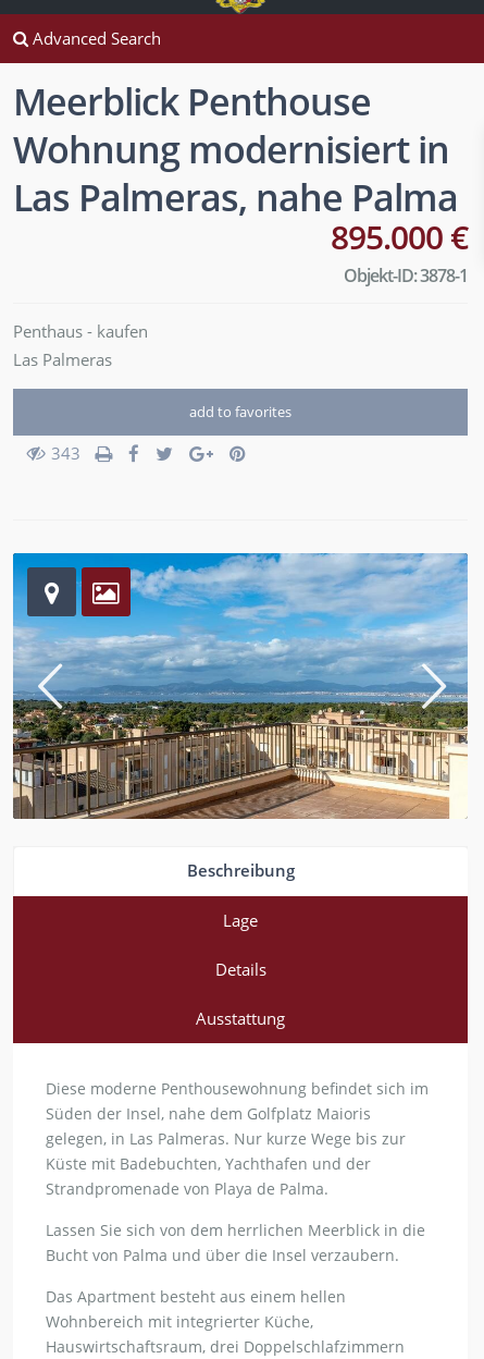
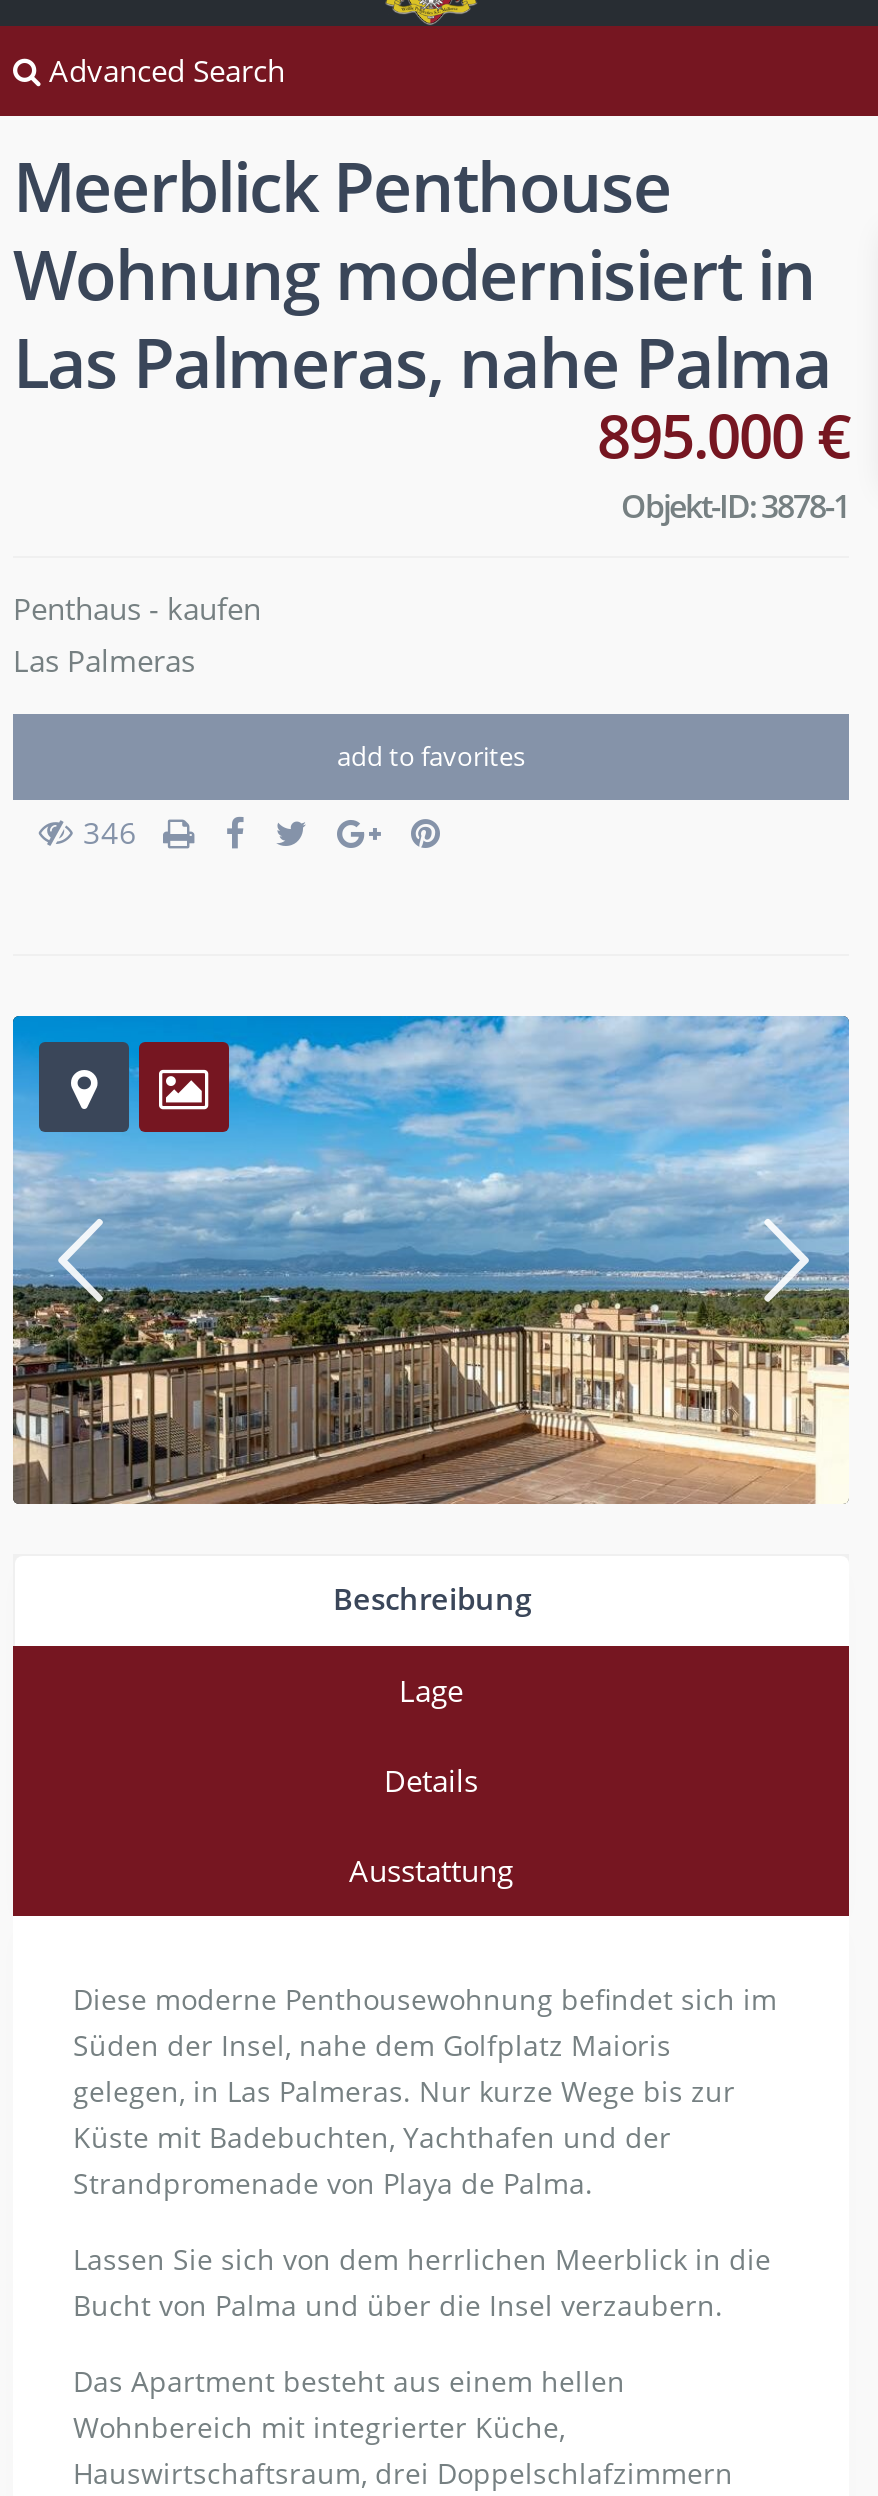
[51,442,80,464] 343 -> [83,812,137,852] 346

